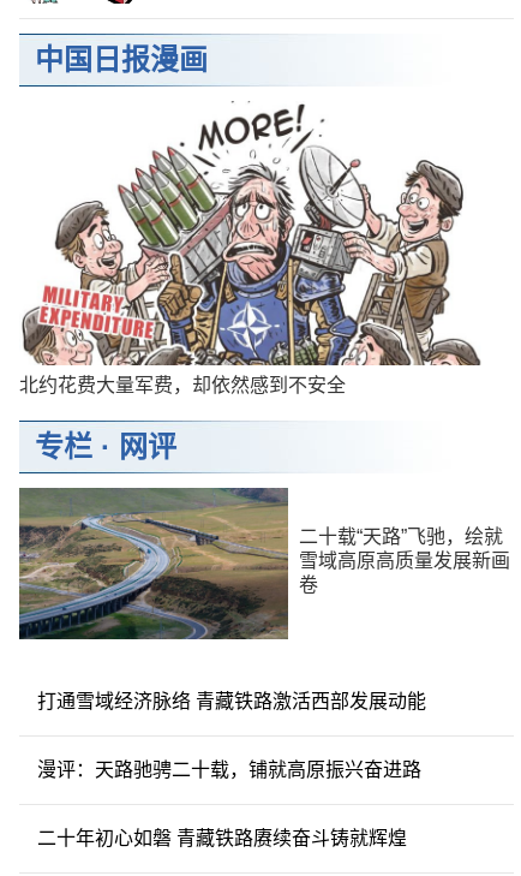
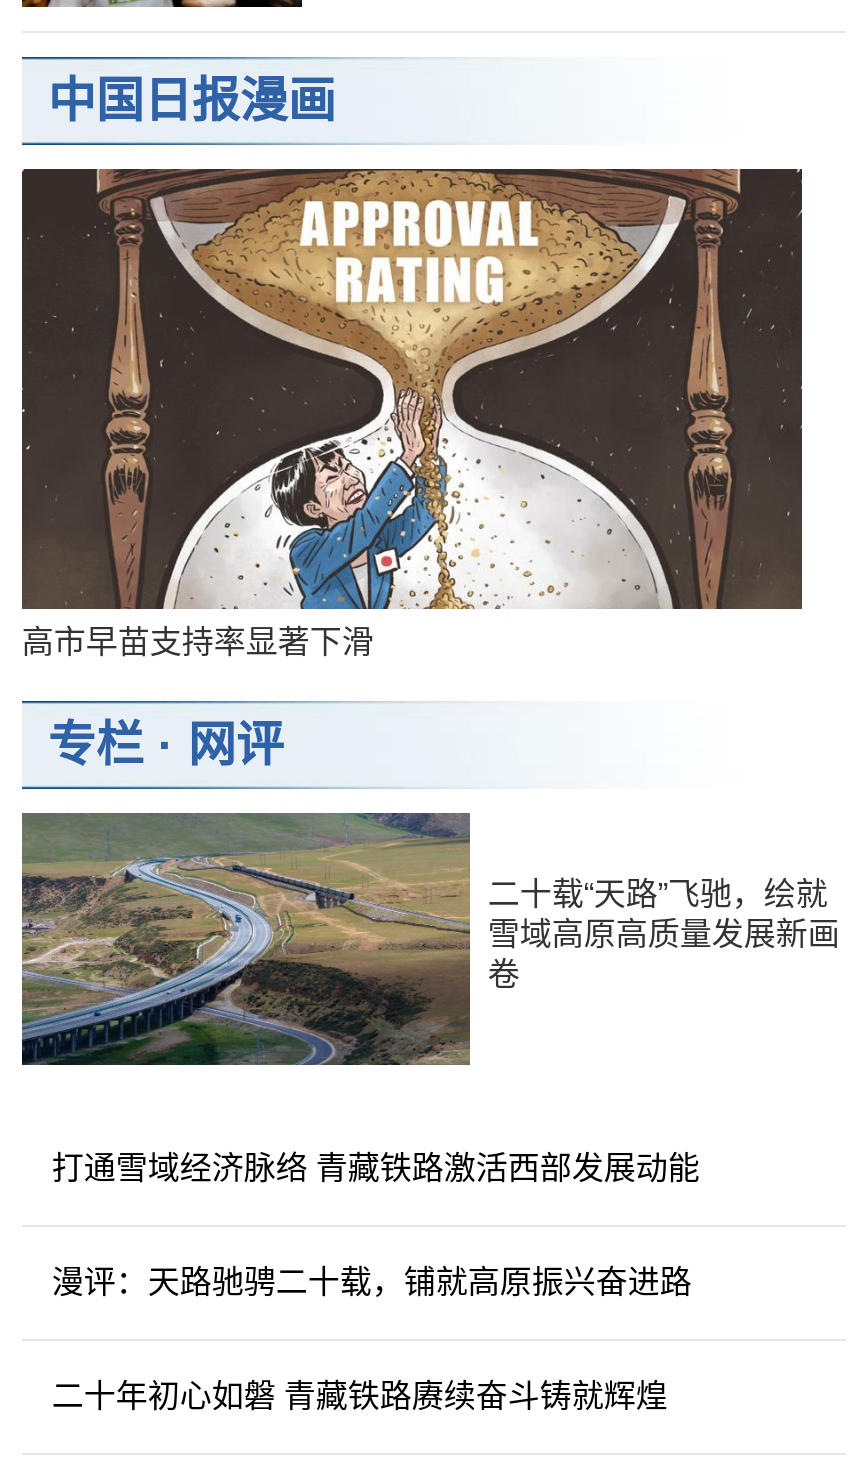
[19,101,487,396] [image] | 北约花费大量军费，却依然感到不安全 -> [20,166,804,659] [image] | 高市早苗支持率显著下滑

